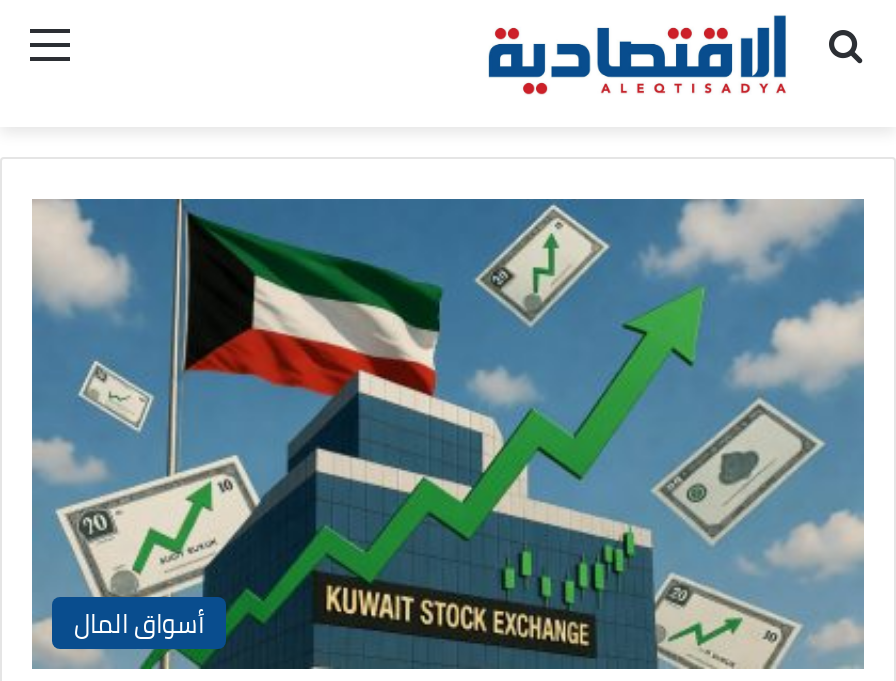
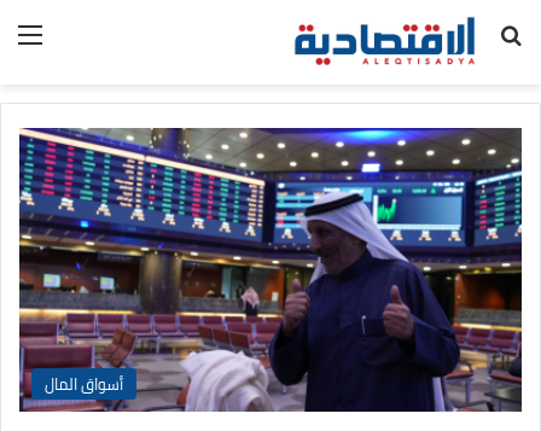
[30,197,866,671] [image] -> [18,127,523,413] [image]

